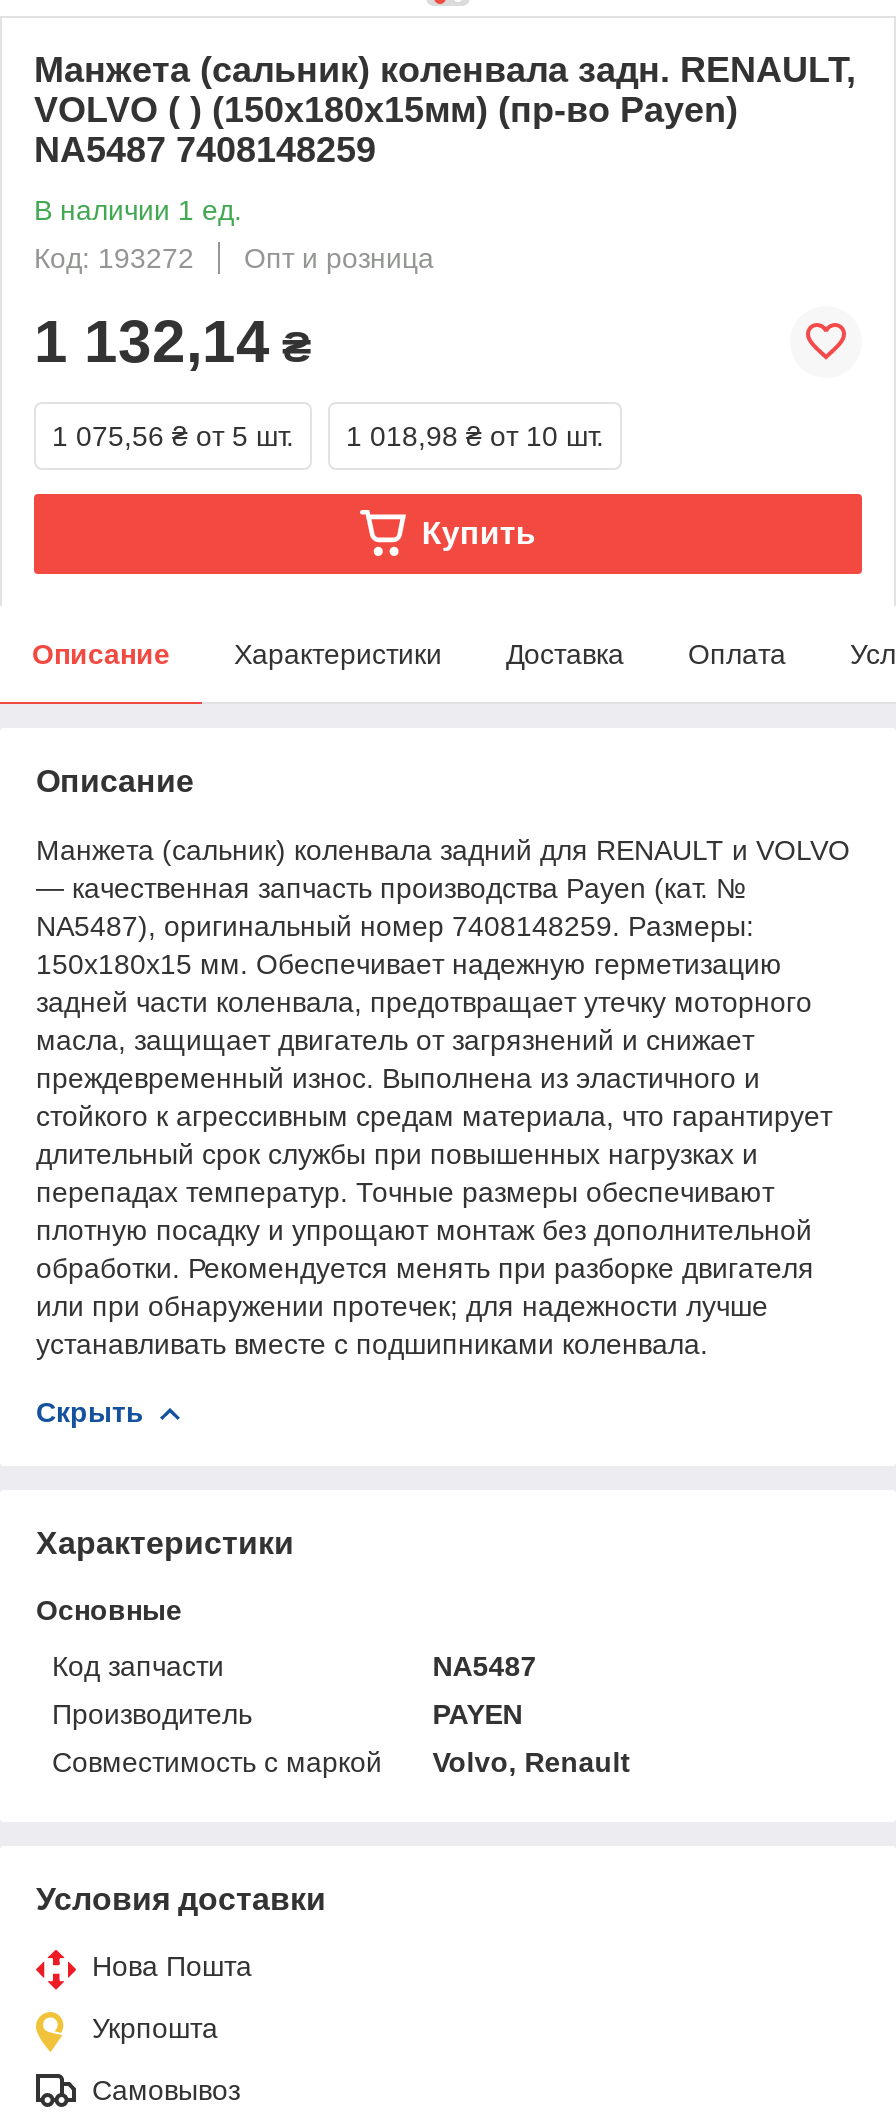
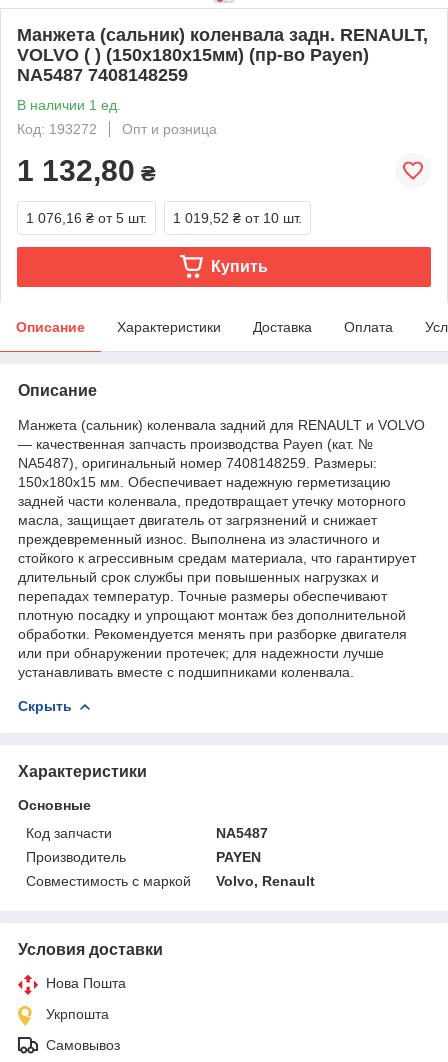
[34,308,312,374] 1 132,14 ₴ -> [17,154,156,187] 1 132,80 ₴
[52,420,294,452] 1 075,56 ₴ от 5 шт. -> [26,210,147,226] 1 076,16 ₴ от 5 шт.
[346,420,604,452] 1 018,98 ₴ от 10 шт. -> [173,210,302,226] 1 019,52 ₴ от 10 шт.

